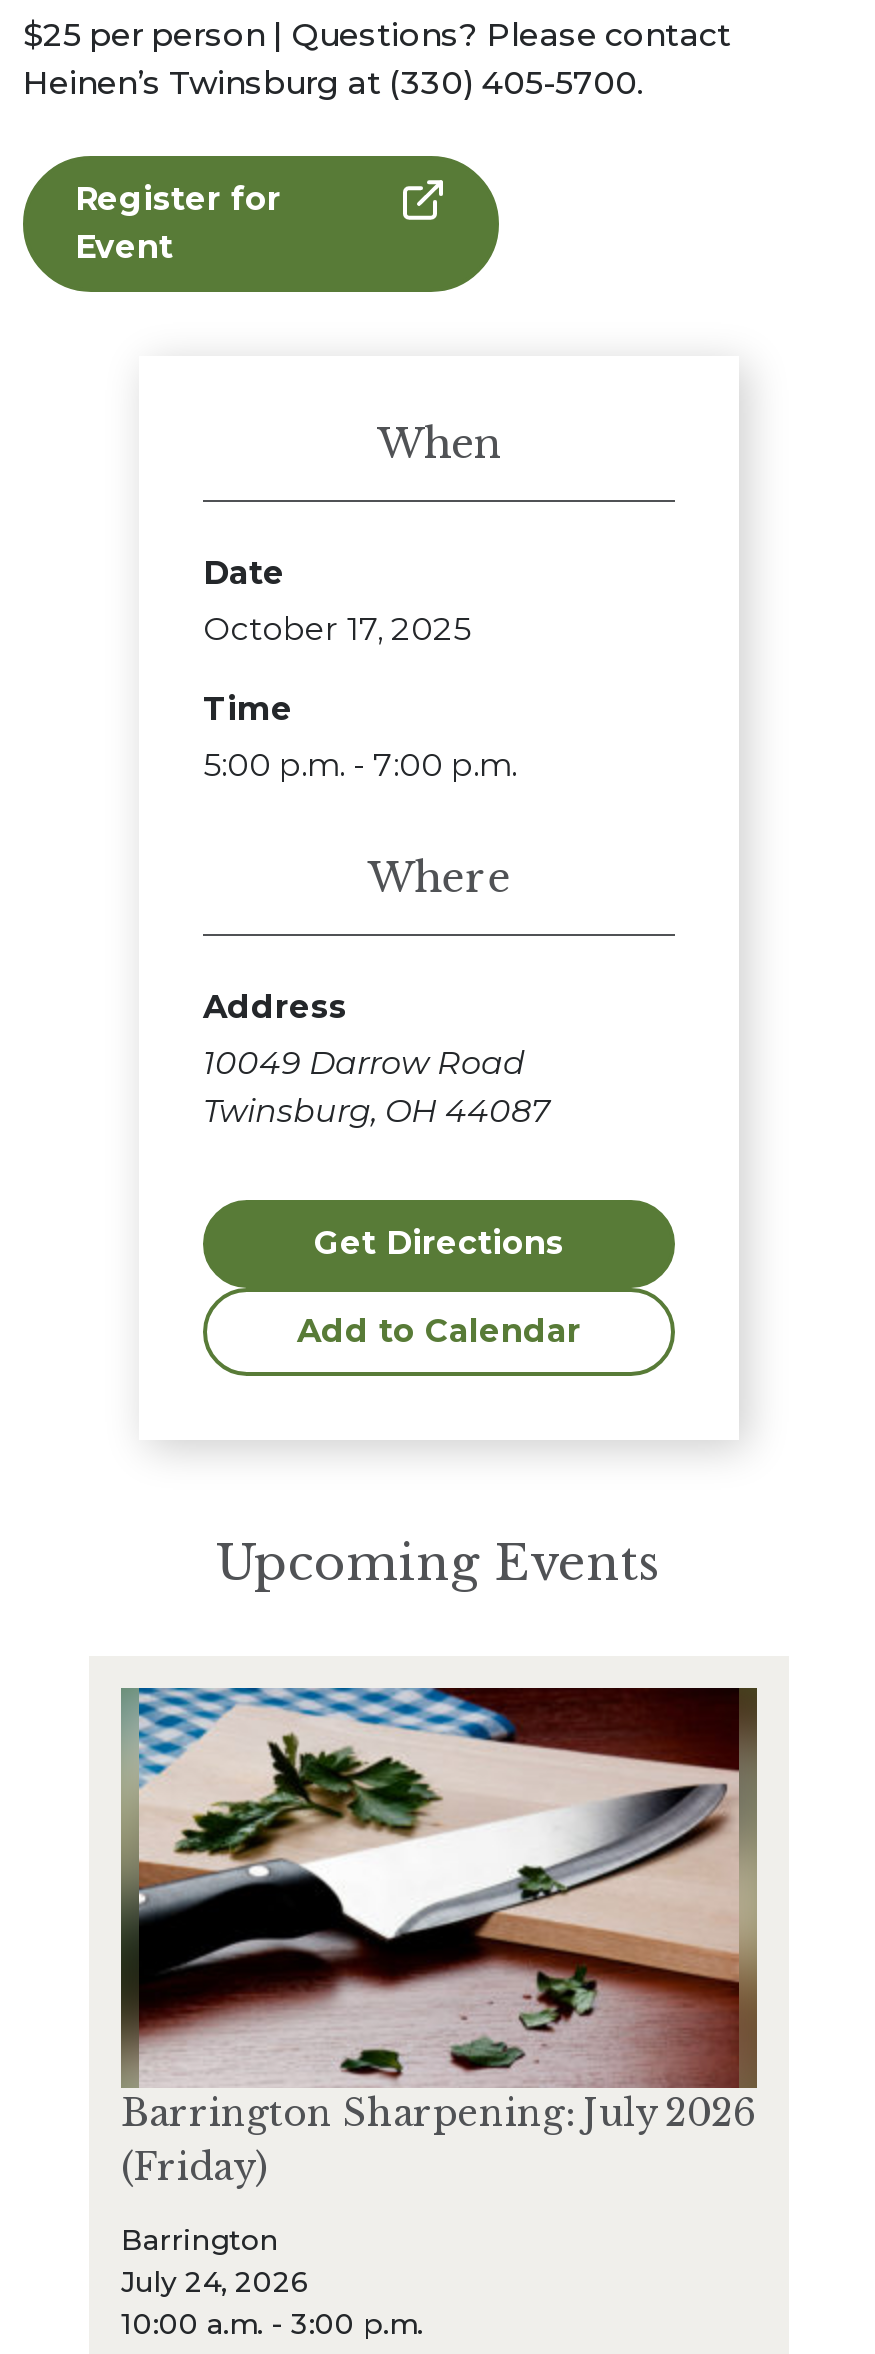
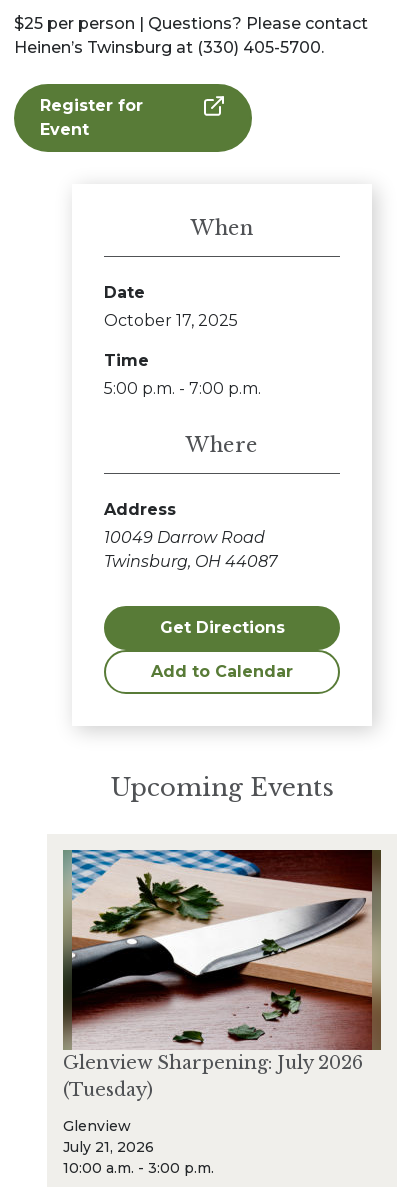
[121,2092,755,2190] Barrington Sharpening: July 2026 | (Friday) -> [63,1052,363,1101] Glenview Sharpening: July 2026 | (Tuesday)
[121,2222,309,2300] Barrington | July 24, 2026 -> [63,1117,154,1156] Glenview | July 21, 2026

